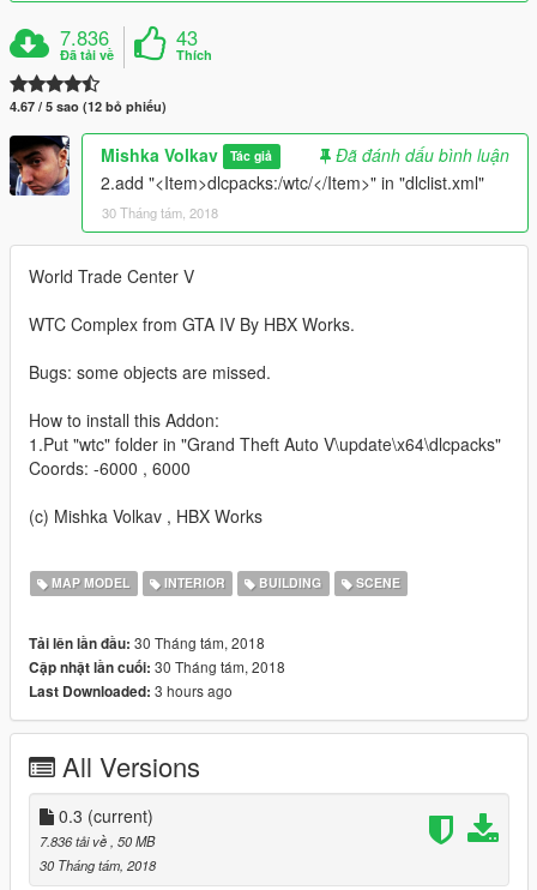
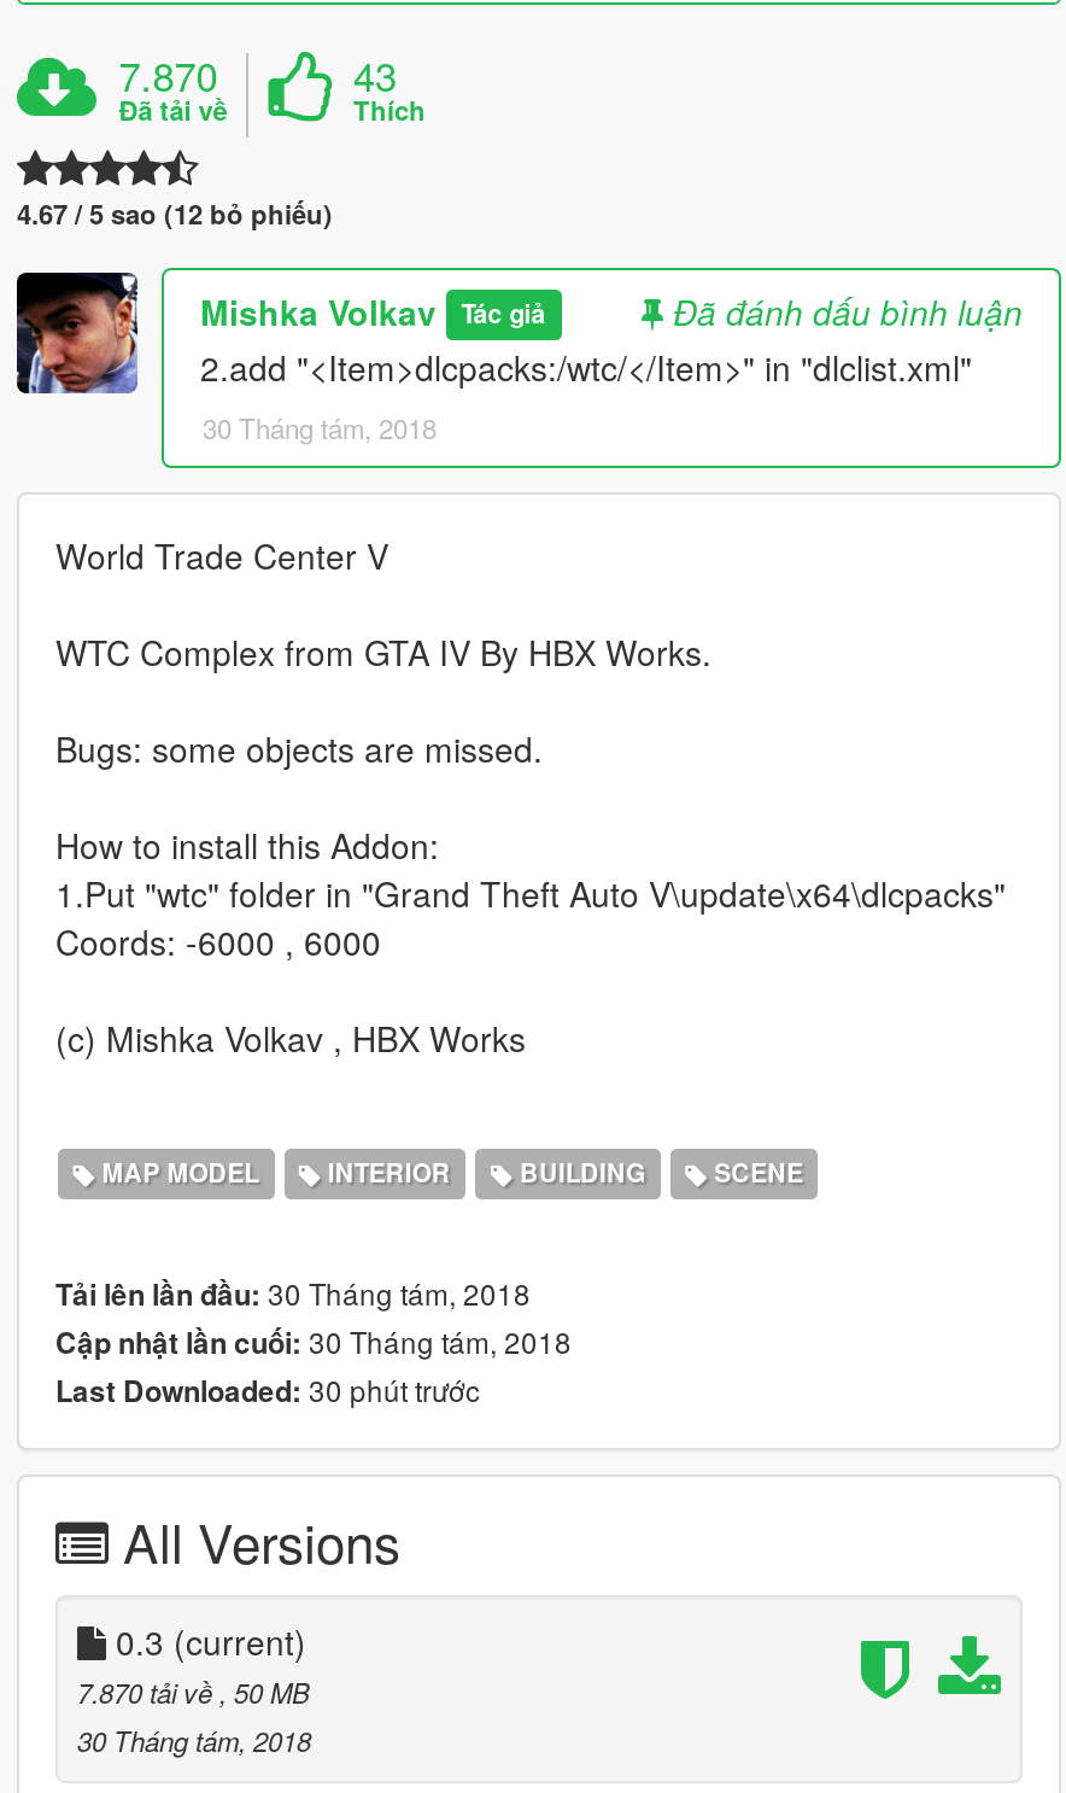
[60,22,109,51] 7.836 -> [119,45,218,103] 7.870
[29,680,233,701] Last Downloaded: 3 hours ago -> [55,1367,480,1411] Last Downloaded: 30 phút trước
[40,831,155,850] 7.836 tải về, 50 MB -> [77,1671,309,1710] 7.870 tải về, 50 MB

